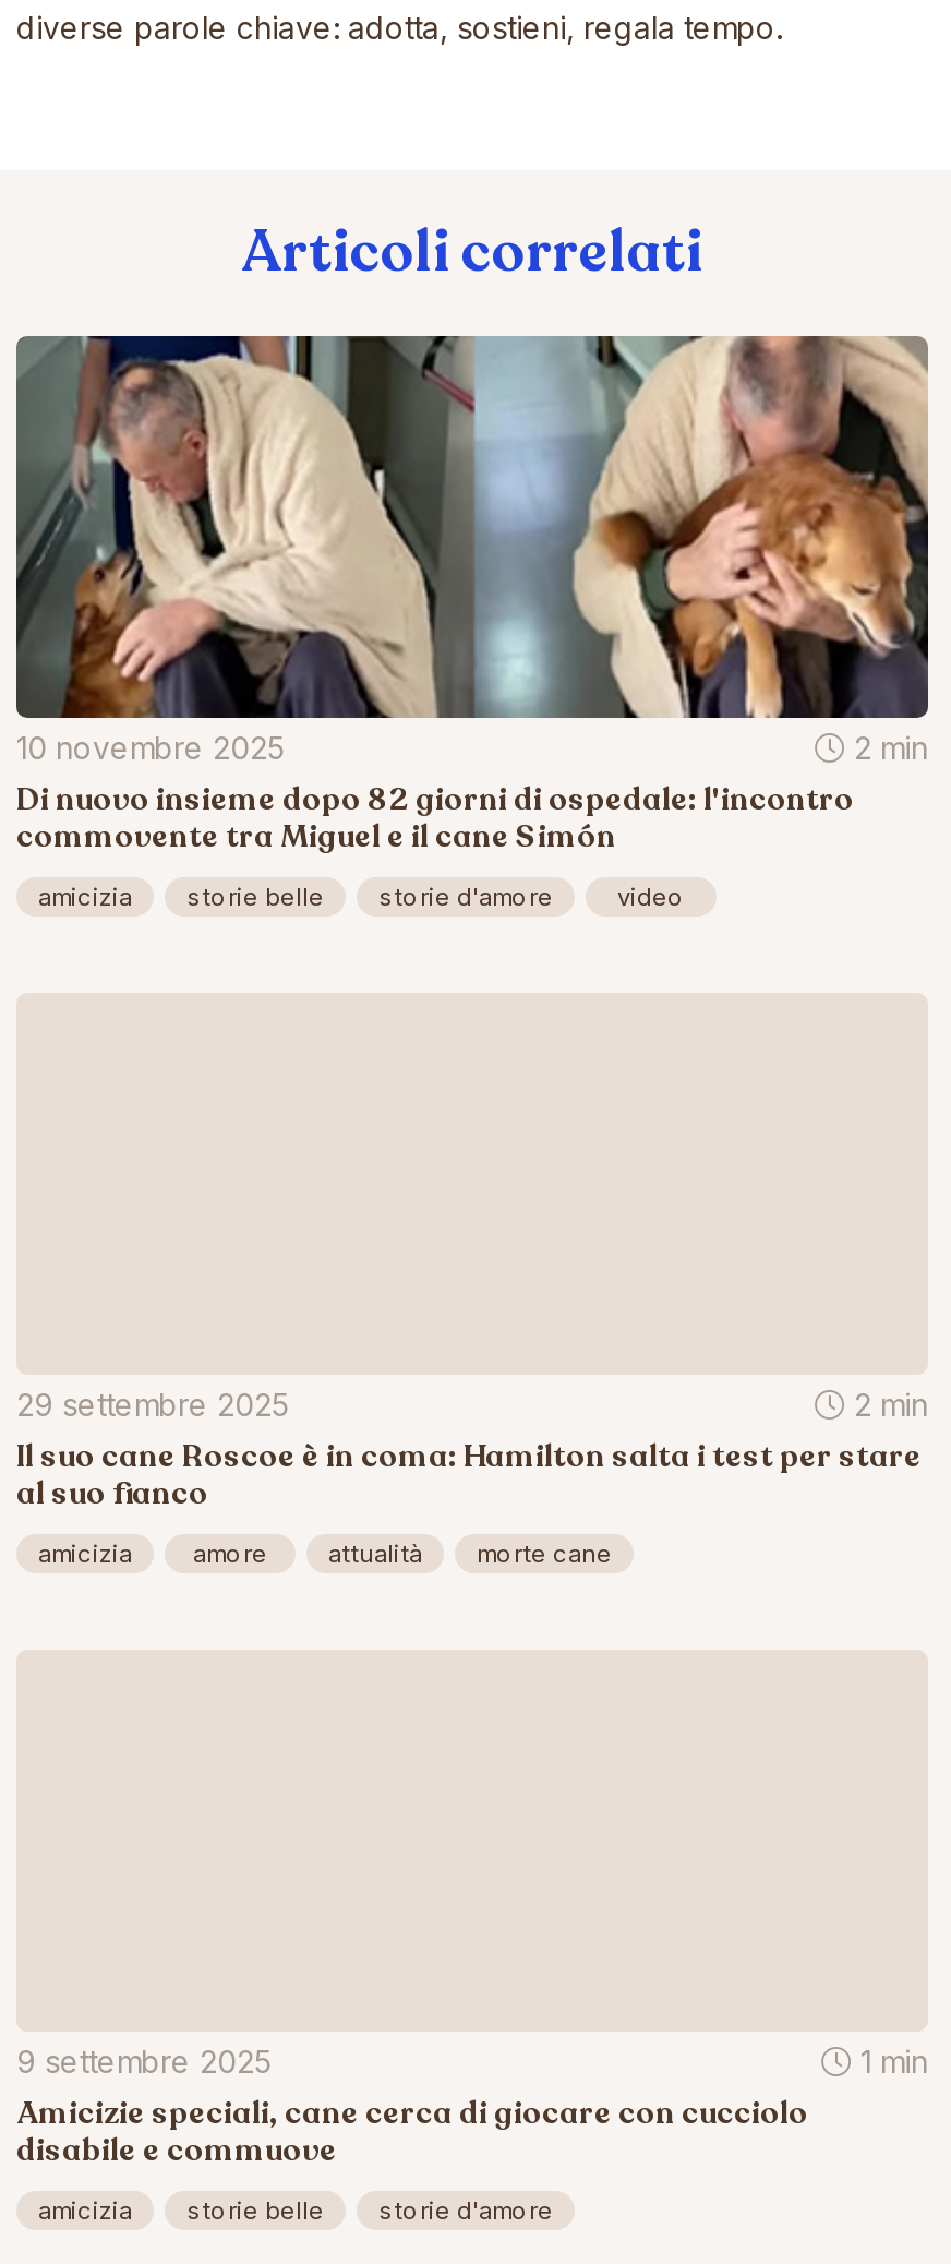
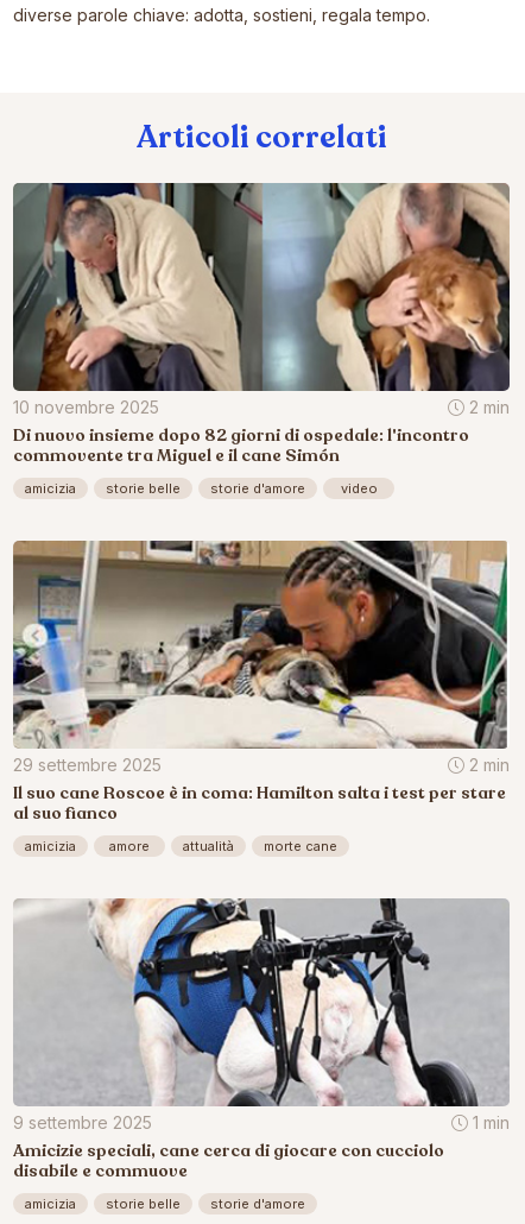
none -> [12,540,508,750] [image]
none -> [13,897,510,1108] [image]

